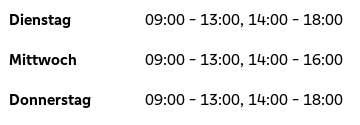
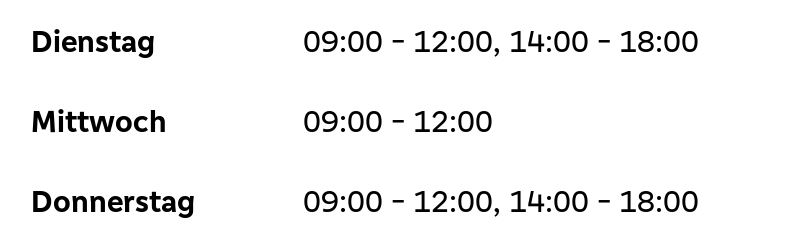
[145,10,343,29] 09:00 - 13:00, 14:00 - 18:00 -> [303,22,699,60] 09:00 - 12:00, 14:00 - 18:00
[145,50,343,69] 09:00 - 13:00, 14:00 - 16:00 -> [303,102,493,140] 09:00 - 12:00
[145,90,343,109] 09:00 - 13:00, 14:00 - 18:00 -> [303,182,699,220] 09:00 - 12:00, 14:00 - 18:00

